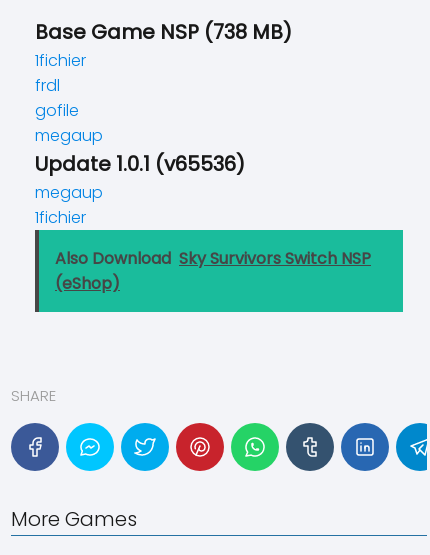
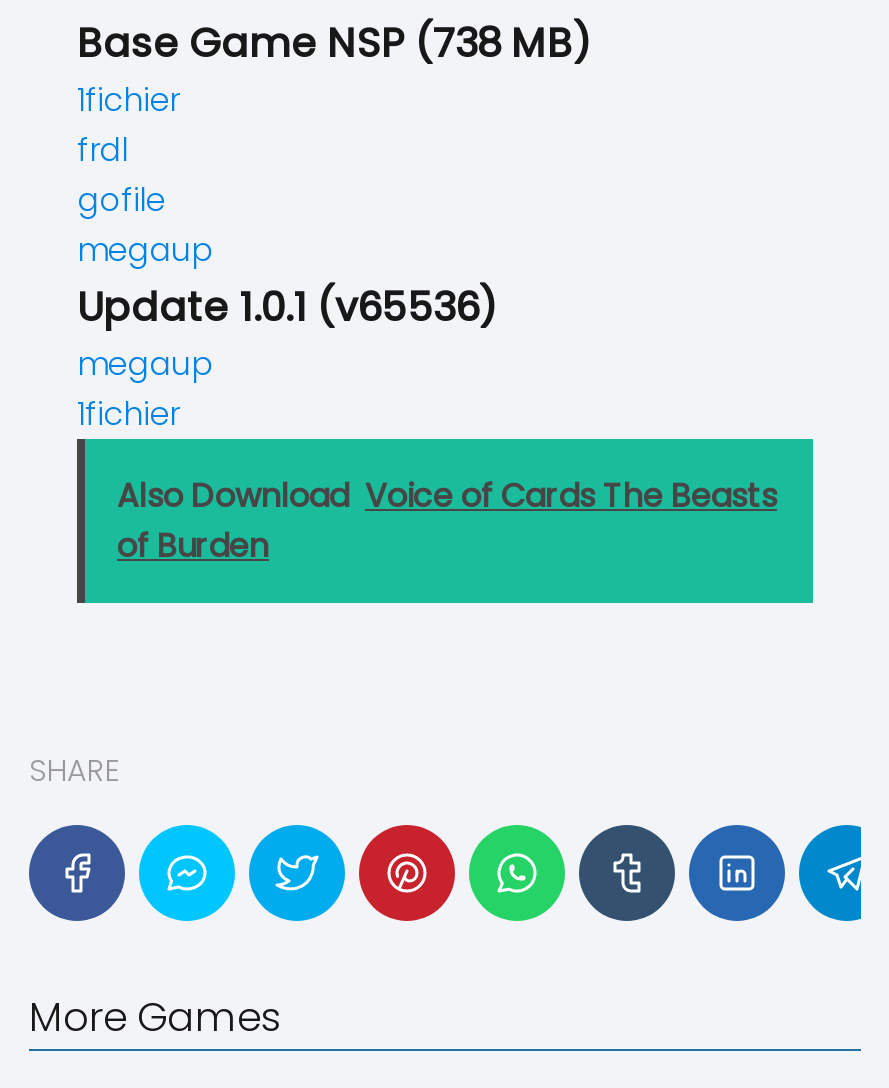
[55,247,371,295] Also Download Sky Survivors Switch NSP | (eShop) -> [117,473,777,569] Also Download Voice of Cards The Beasts | of Burden

